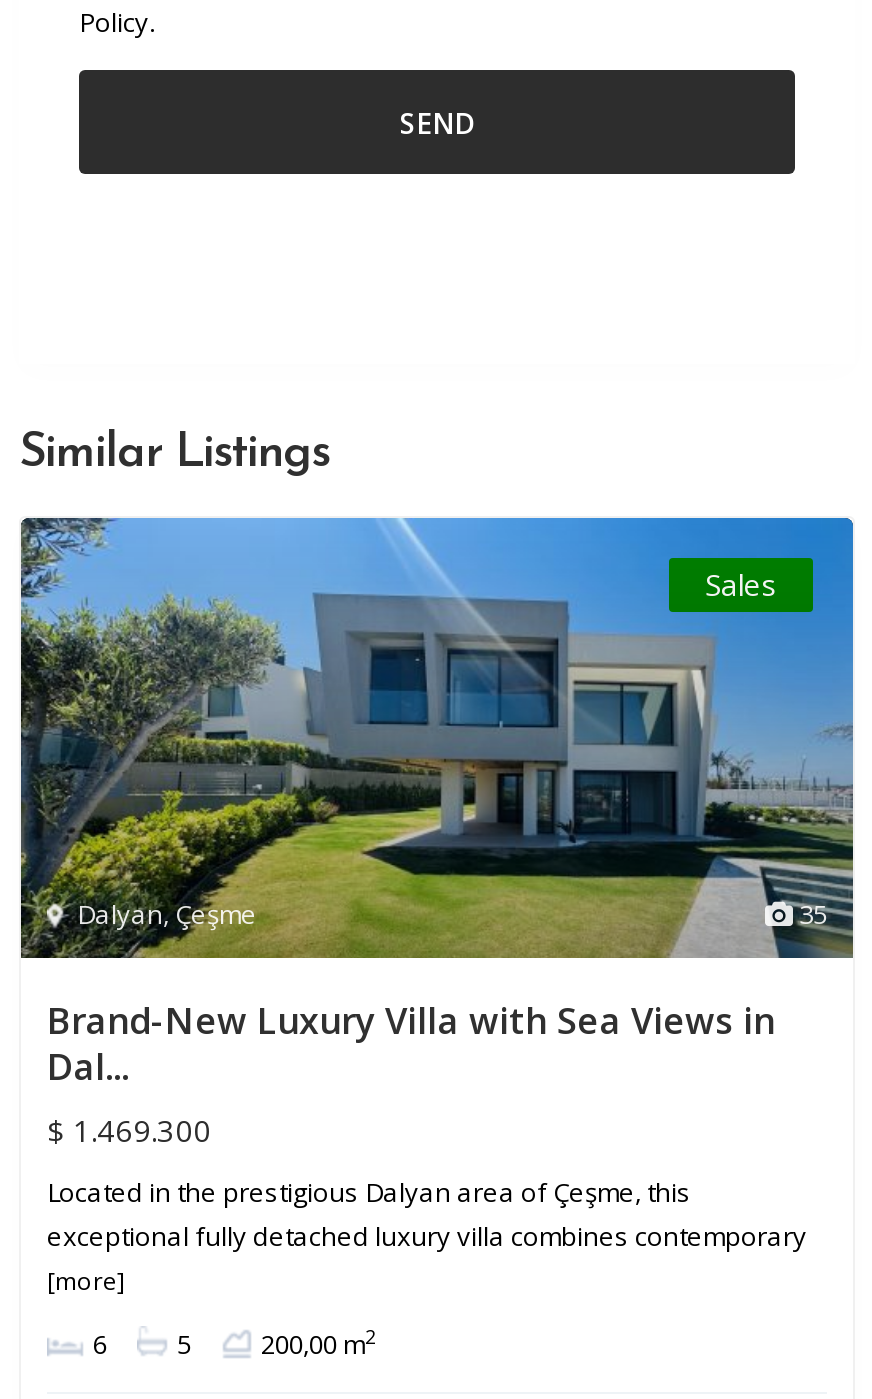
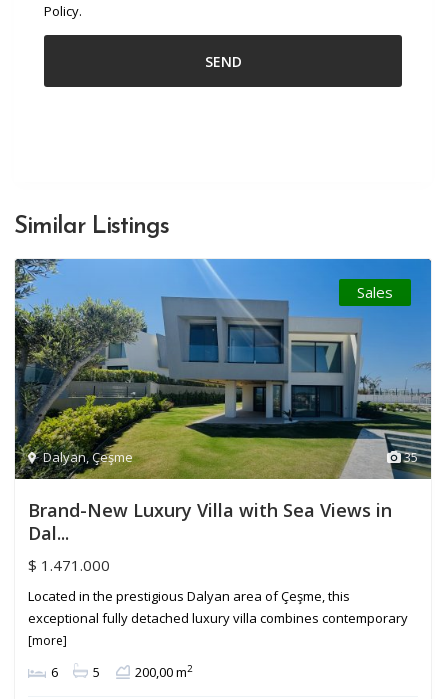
[47,1110,211,1150] $ 1.469.300 -> [28,555,110,575] $ 1.471.000

